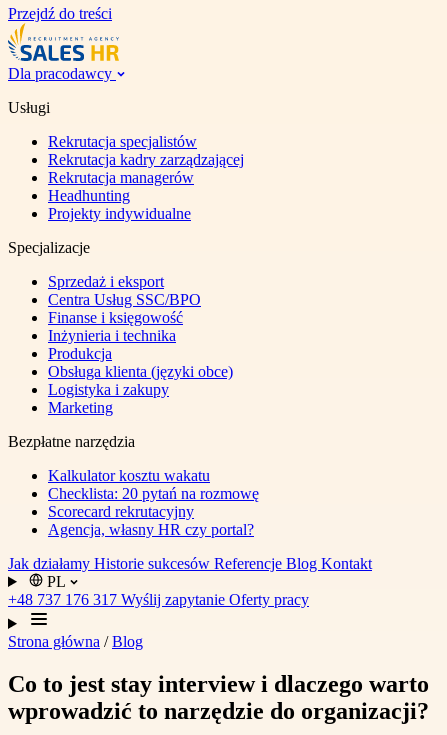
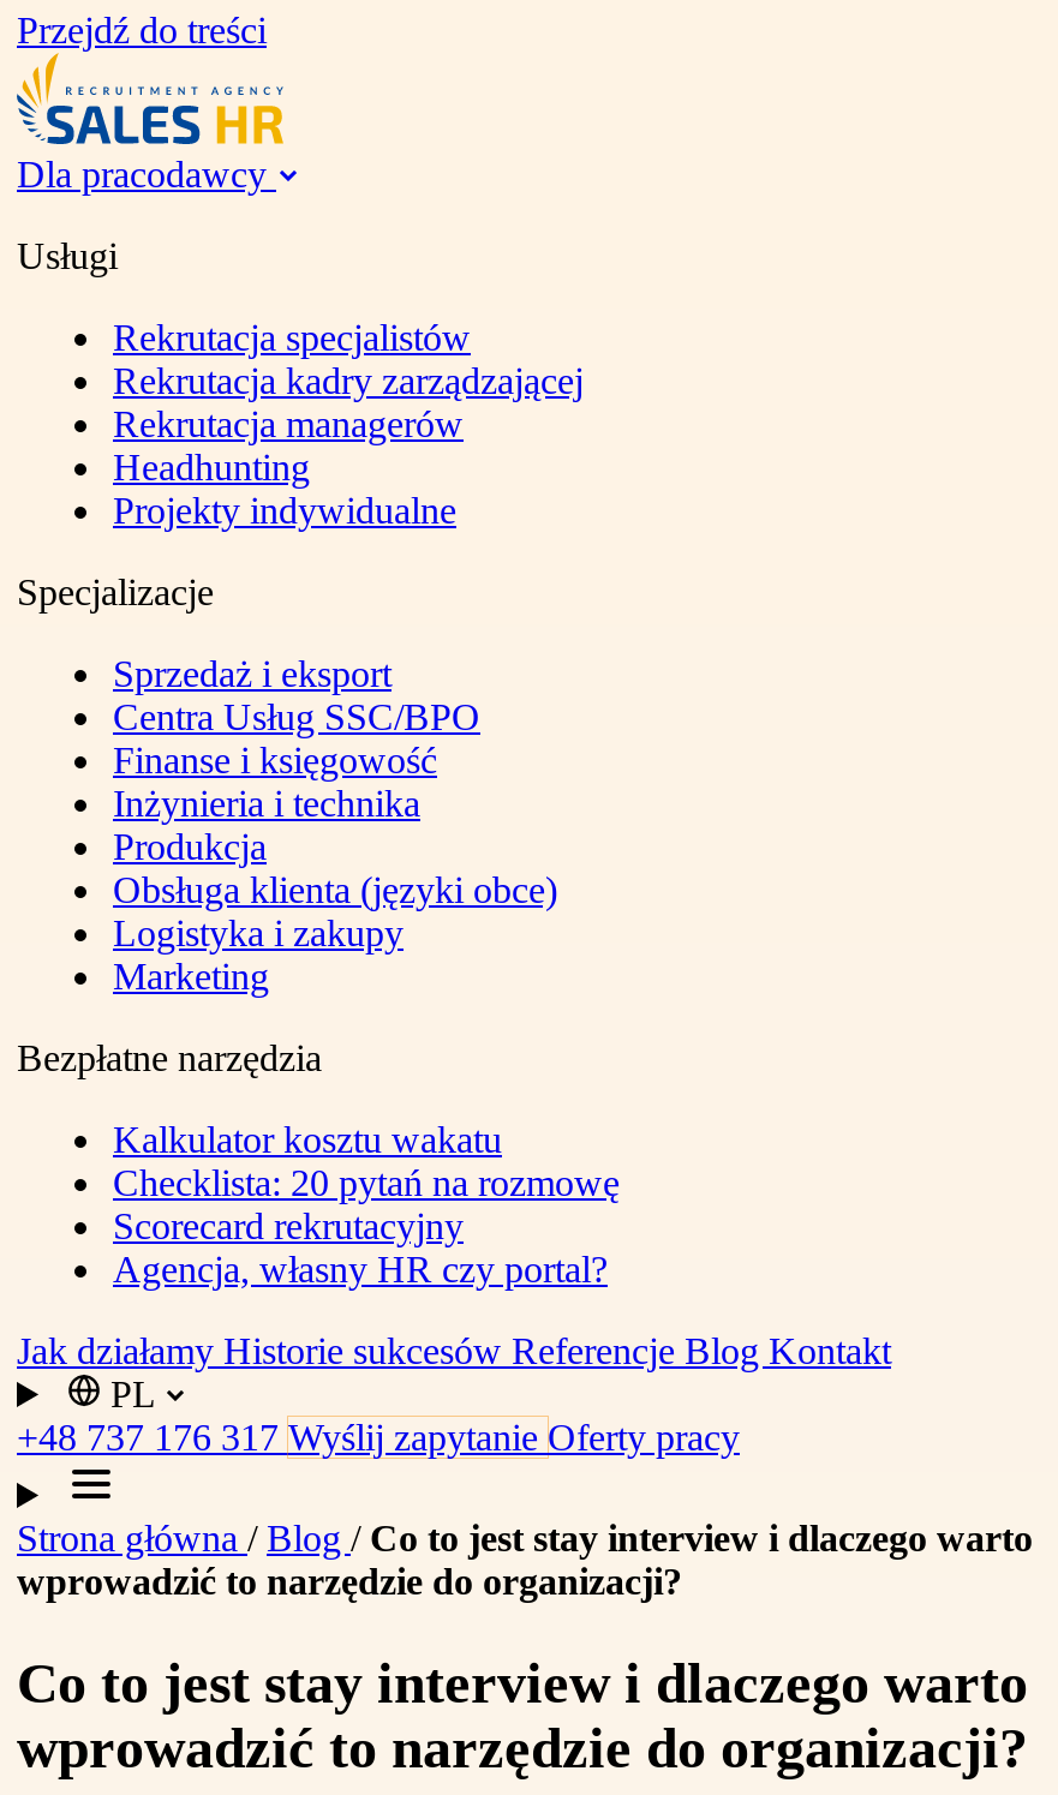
[8,633,143,650] Strona główna / Blog -> [17,1518,1033,1602] Strona główna / Blog / Co to jest stay interview i dlaczego warto | wprowadzić to narzędzie do organizacji?

